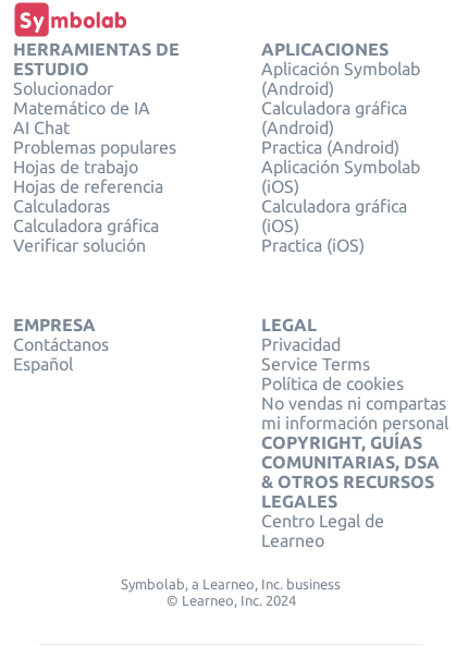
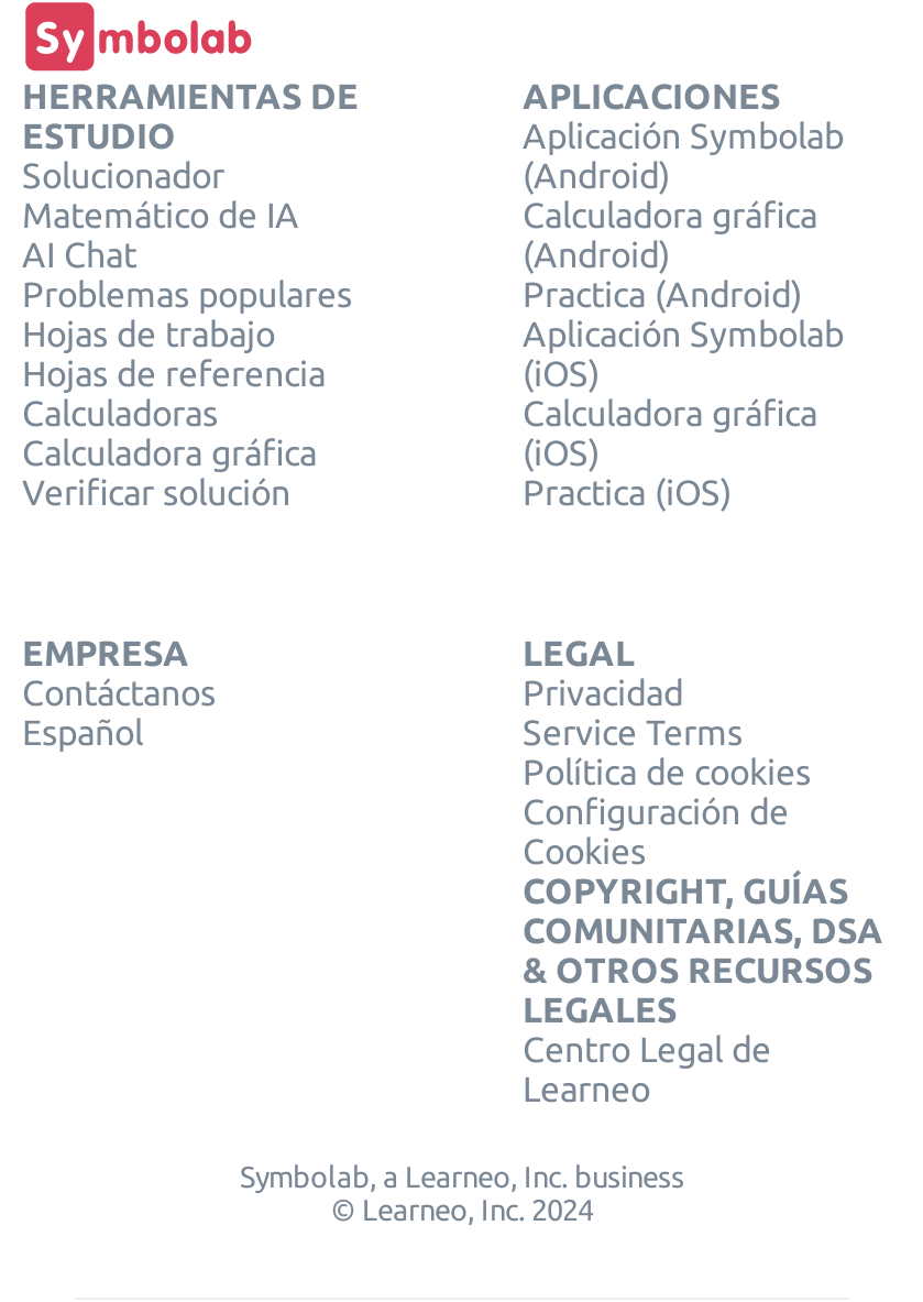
[261,394,448,433] No vendas ni compartas | mi información personal -> [523,792,789,872] Configuración de | Cookies

